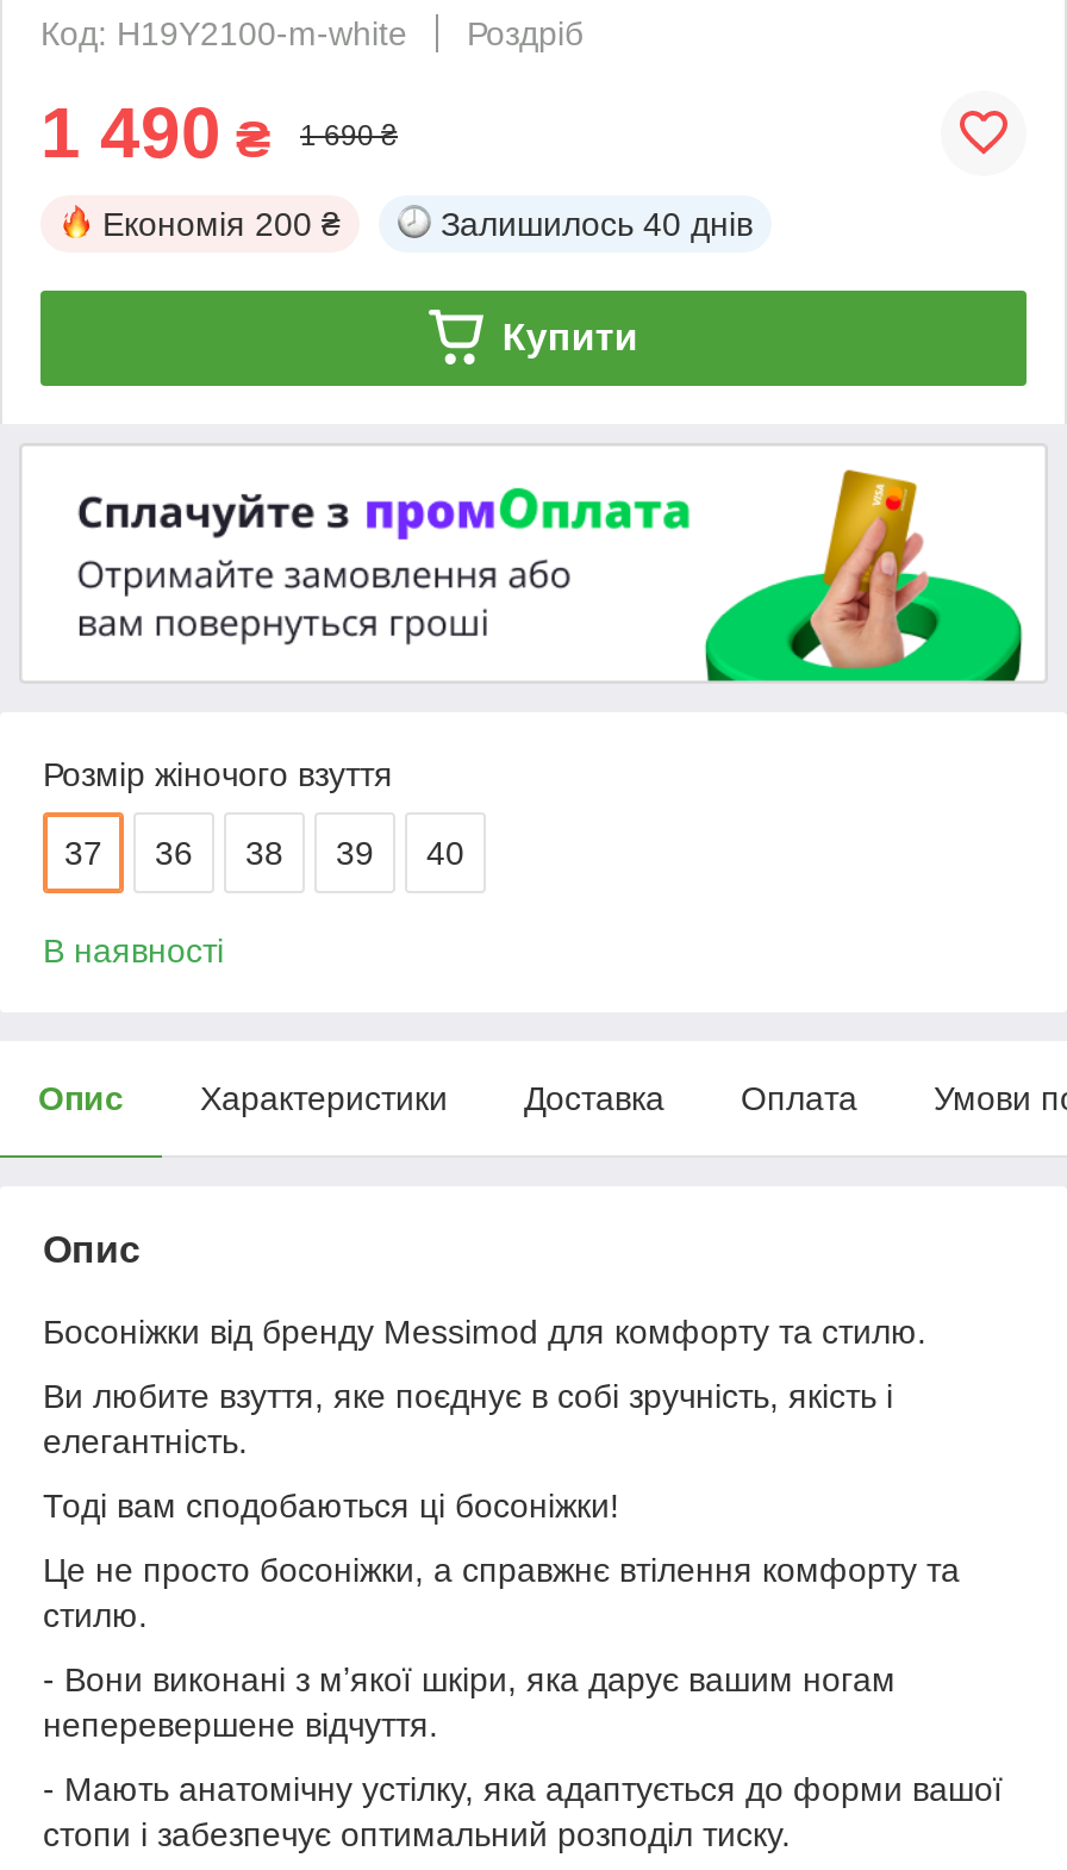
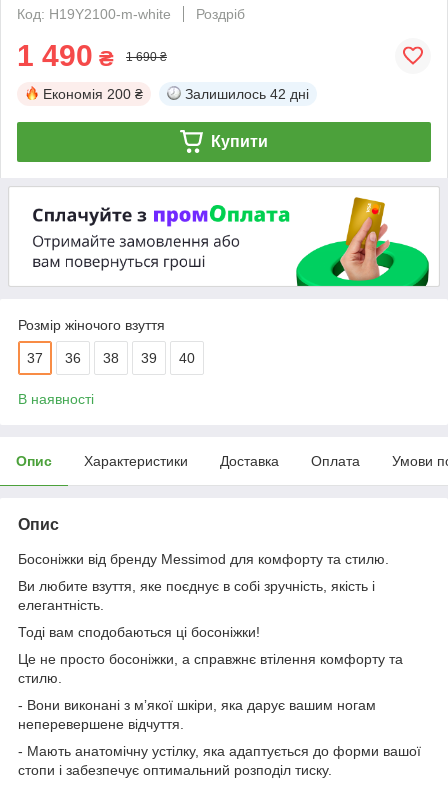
[441,204,753,243] Залишилось 40 днів -> [185,86,309,102] Залишилось 42 дні

